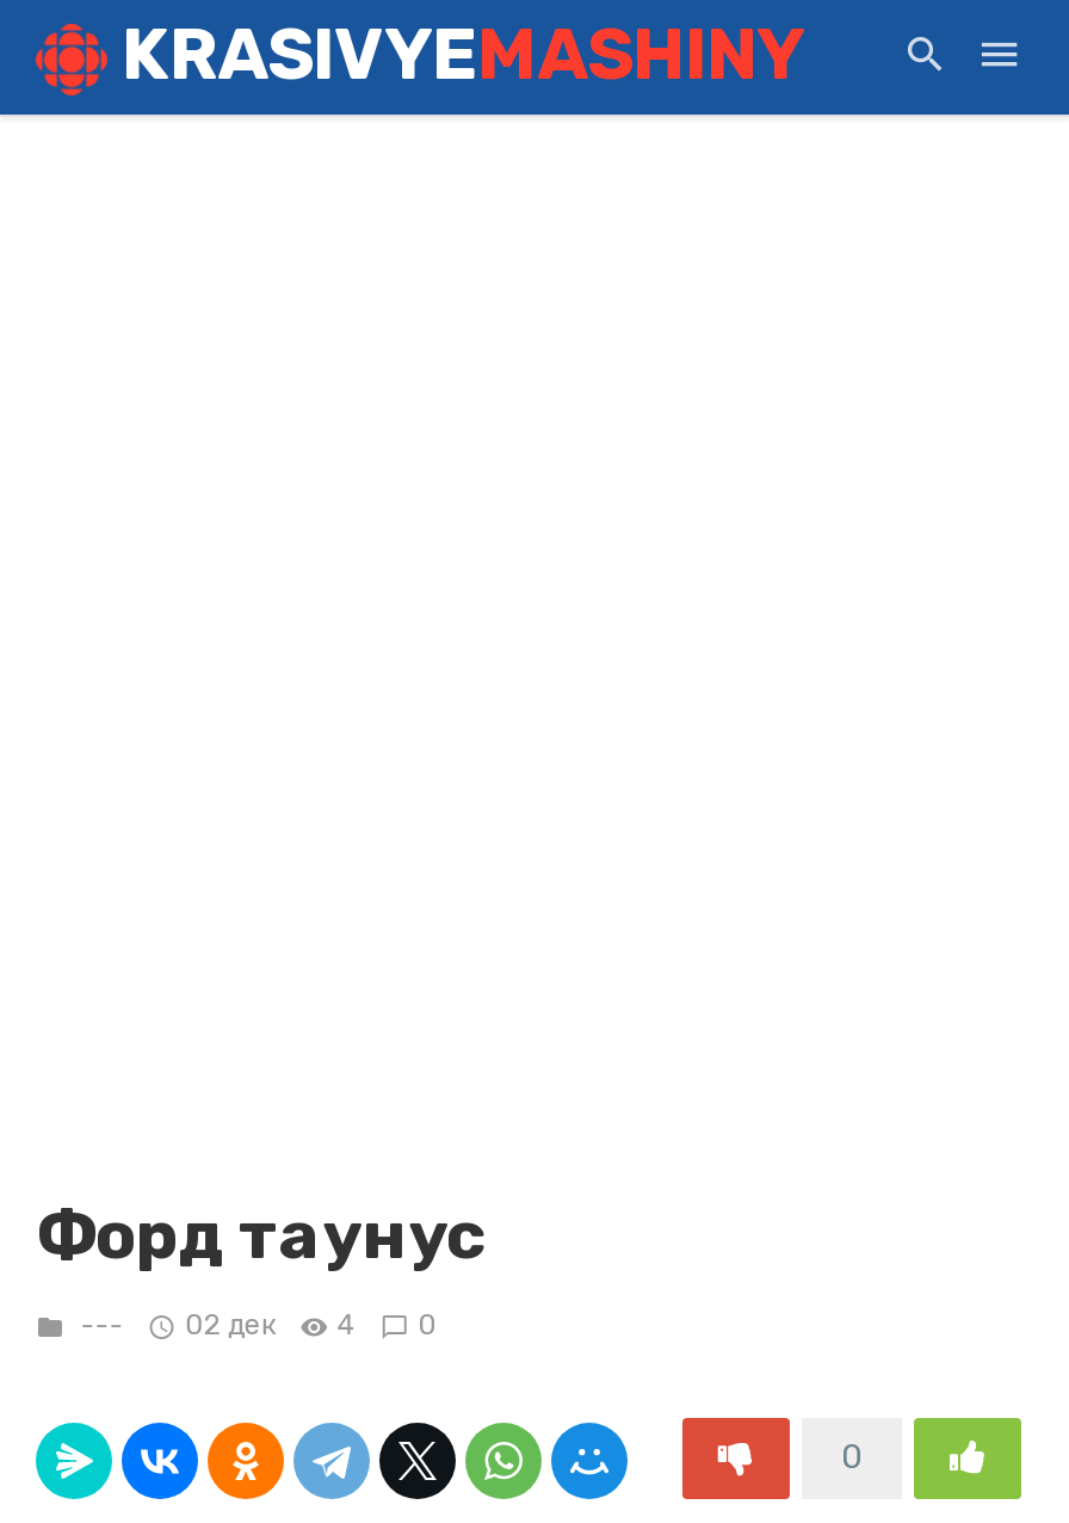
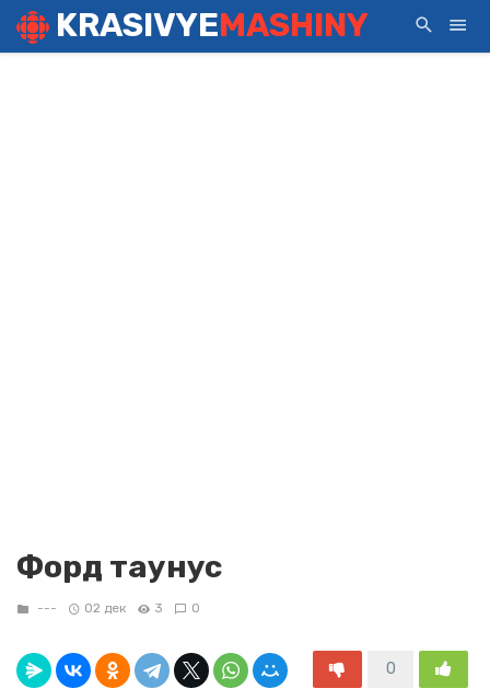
[337,1309,356,1342] 4 -> [154,601,163,616] 3

